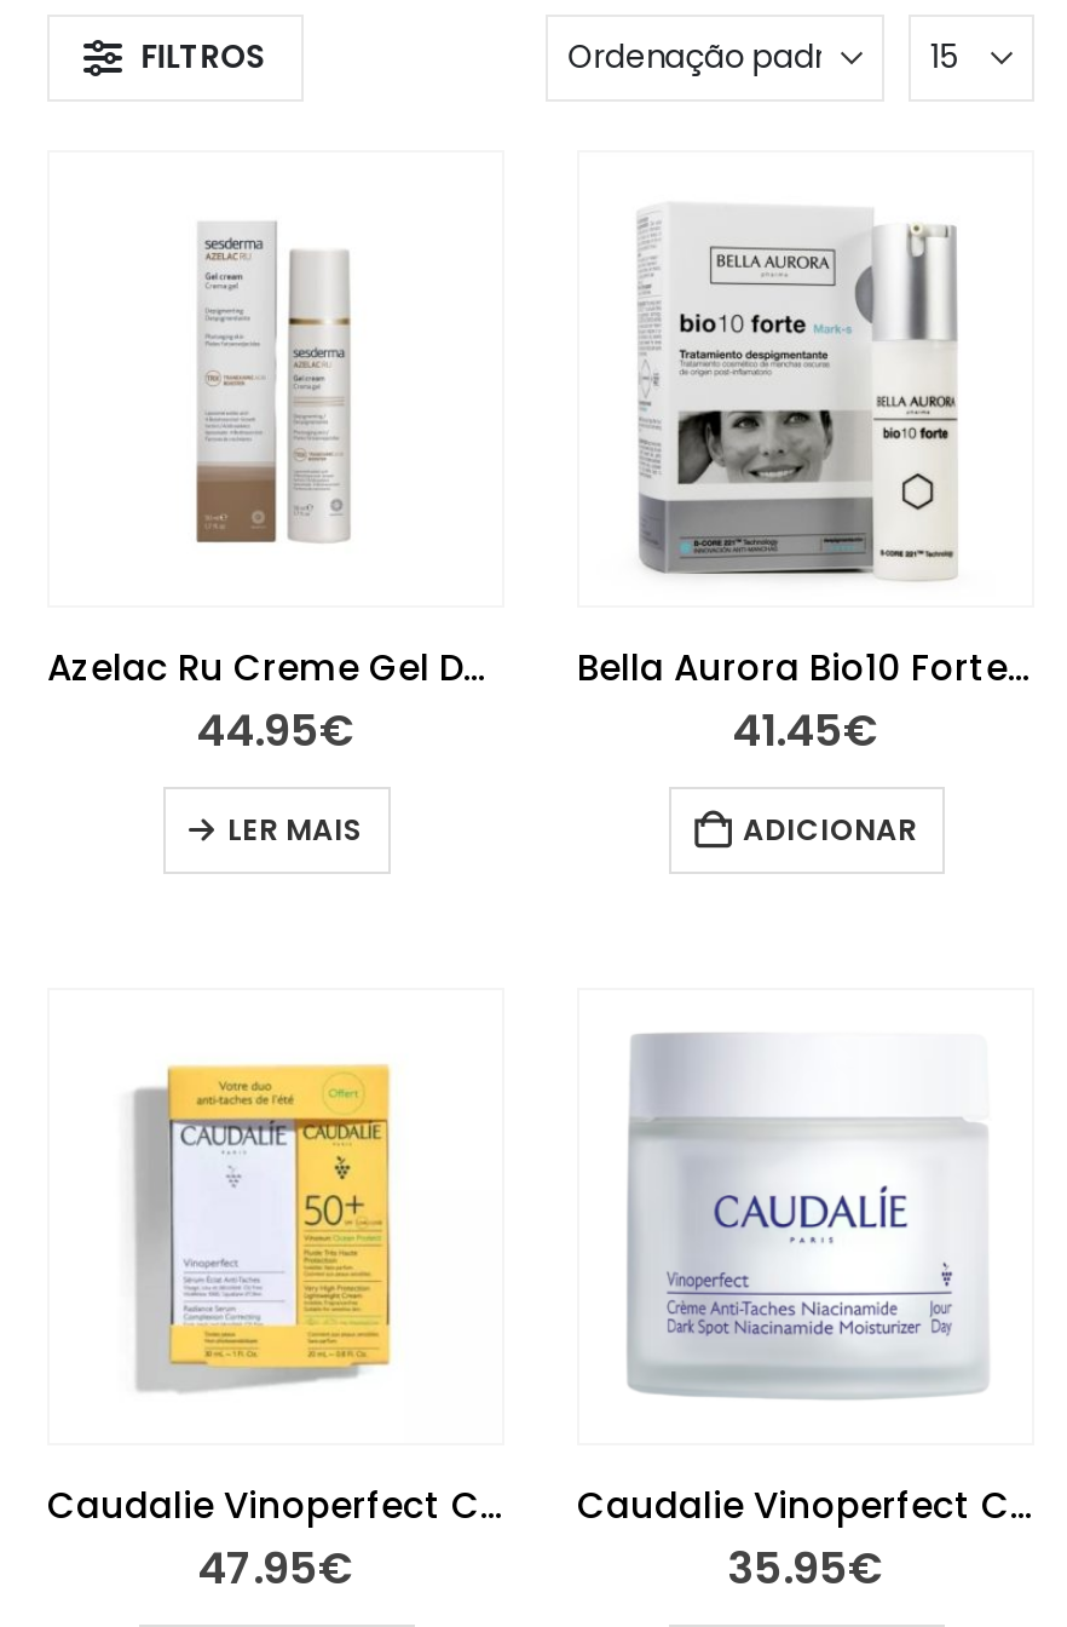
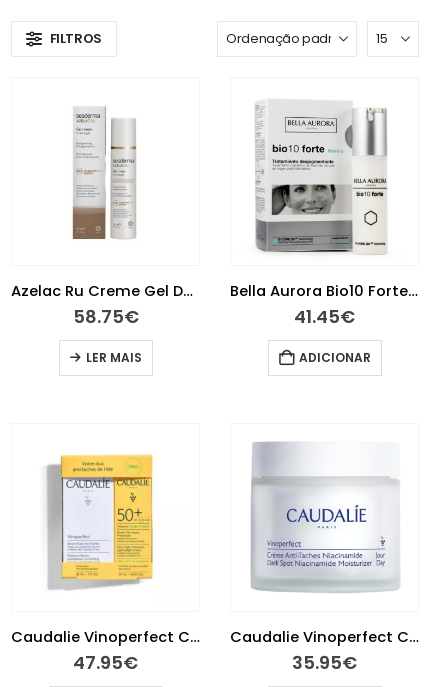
[196,700,356,761] 44.95€ -> [72,304,138,329] 58.75€

